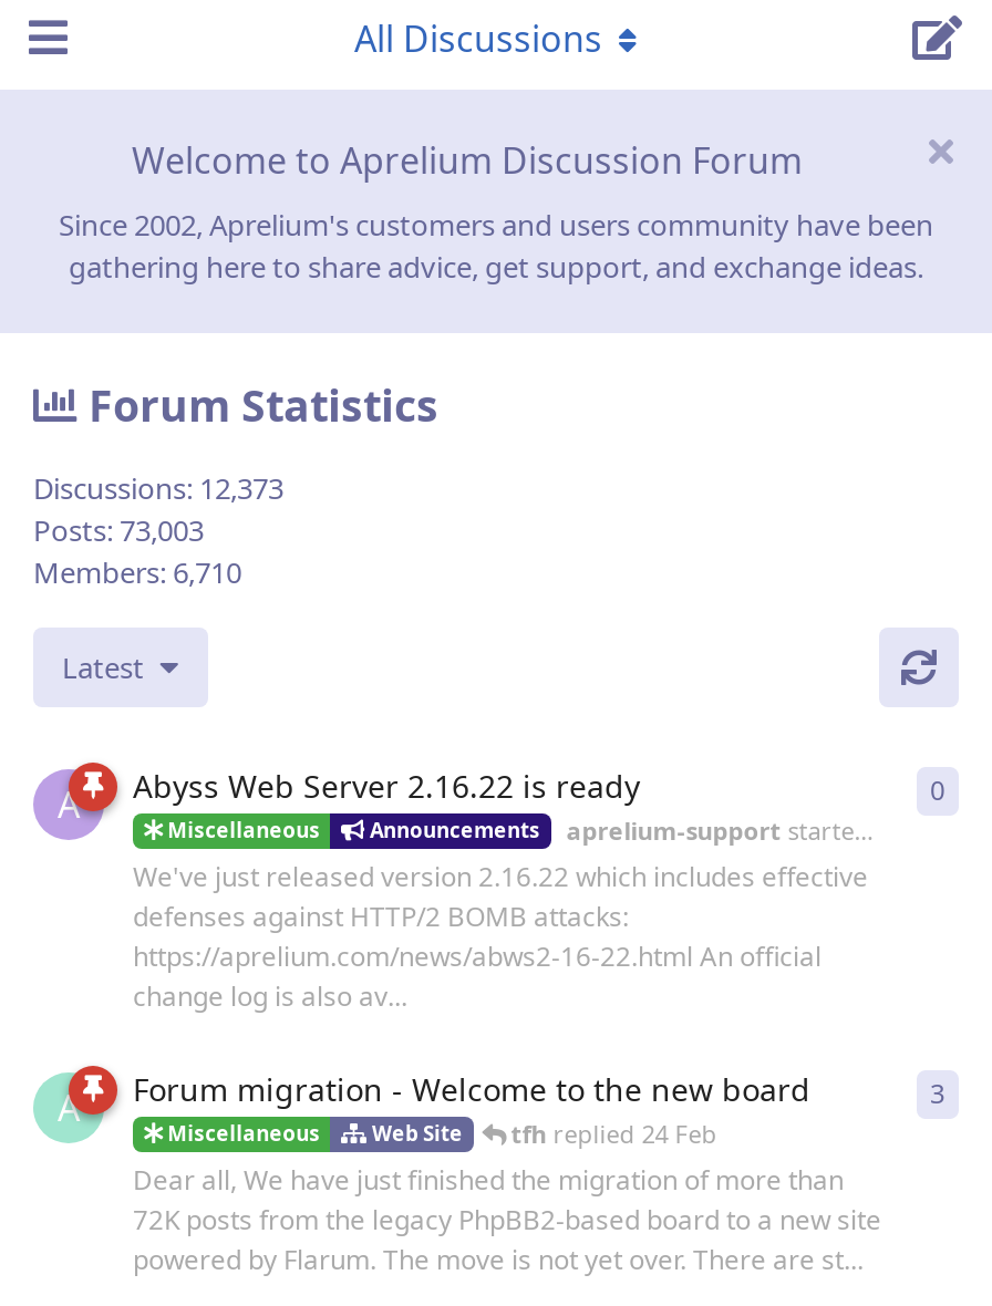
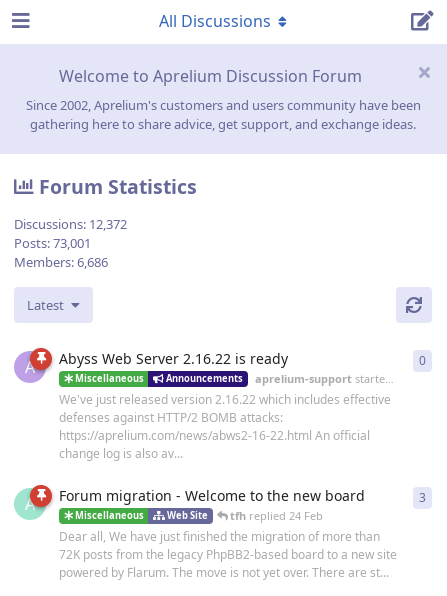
[33,469,283,508] Discussions: 12,373 -> [14,215,127,233] Discussions: 12,372
[33,511,204,551] Posts: 73,003 -> [14,234,91,252] Posts: 73,001
[33,553,241,593] Members: 6,710 -> [14,253,108,271] Members: 6,686

